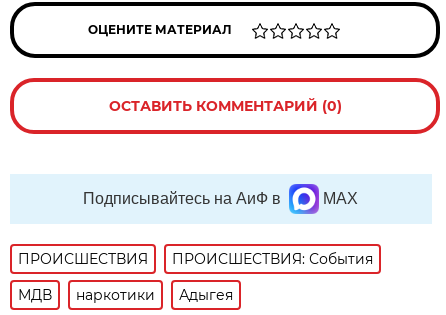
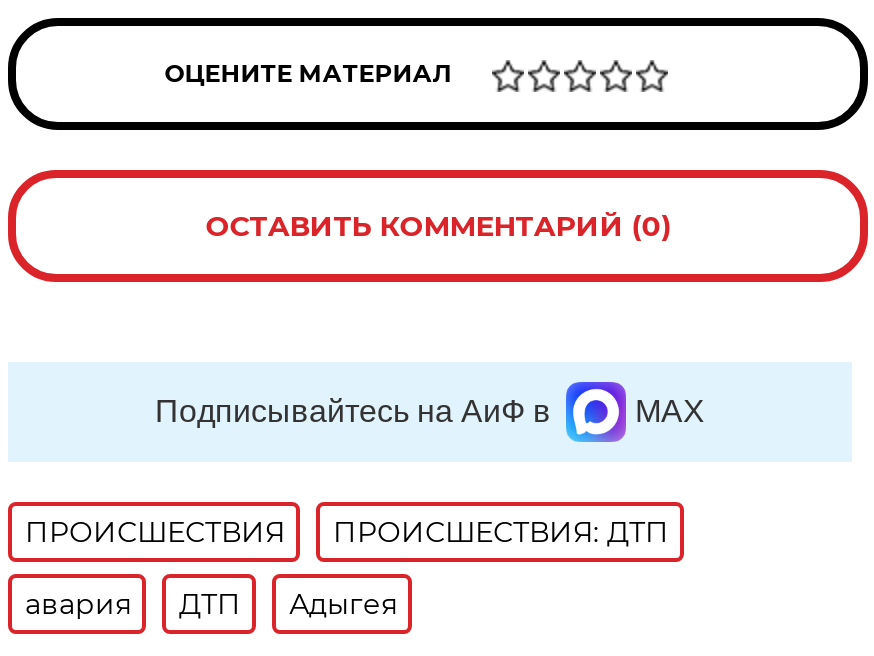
[172,250,373,268] ПРОИСШЕСТВИЯ: События -> [333,514,669,550] ПРОИСШЕСТВИЯ: ДТП
[18,286,155,304] МДВ | наркотики -> [25,586,241,622] авария | ДТП

